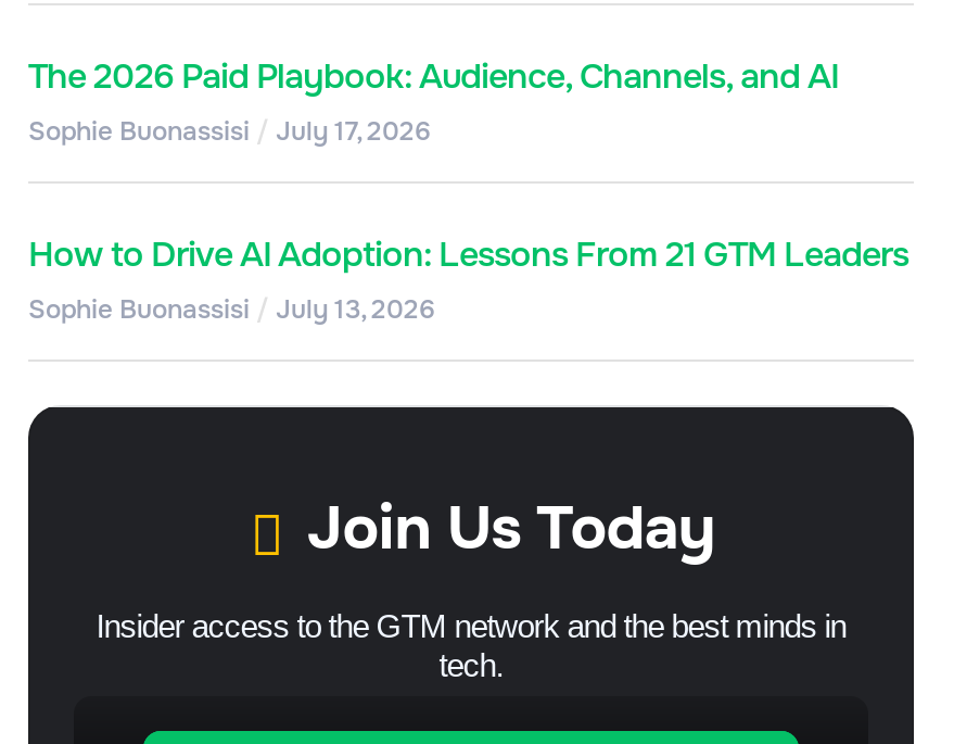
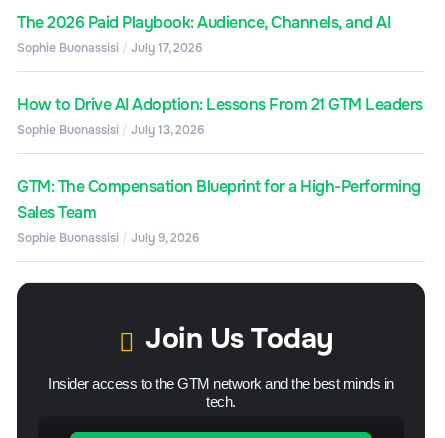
none -> [17,176,420,246] GTM: The Compensation Blueprint for a High-Performing | Sales Team | Sophie Buonassisi July 9, 2026

